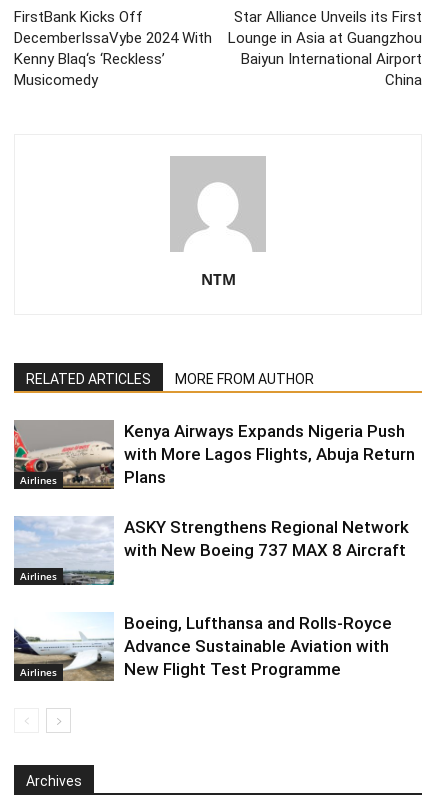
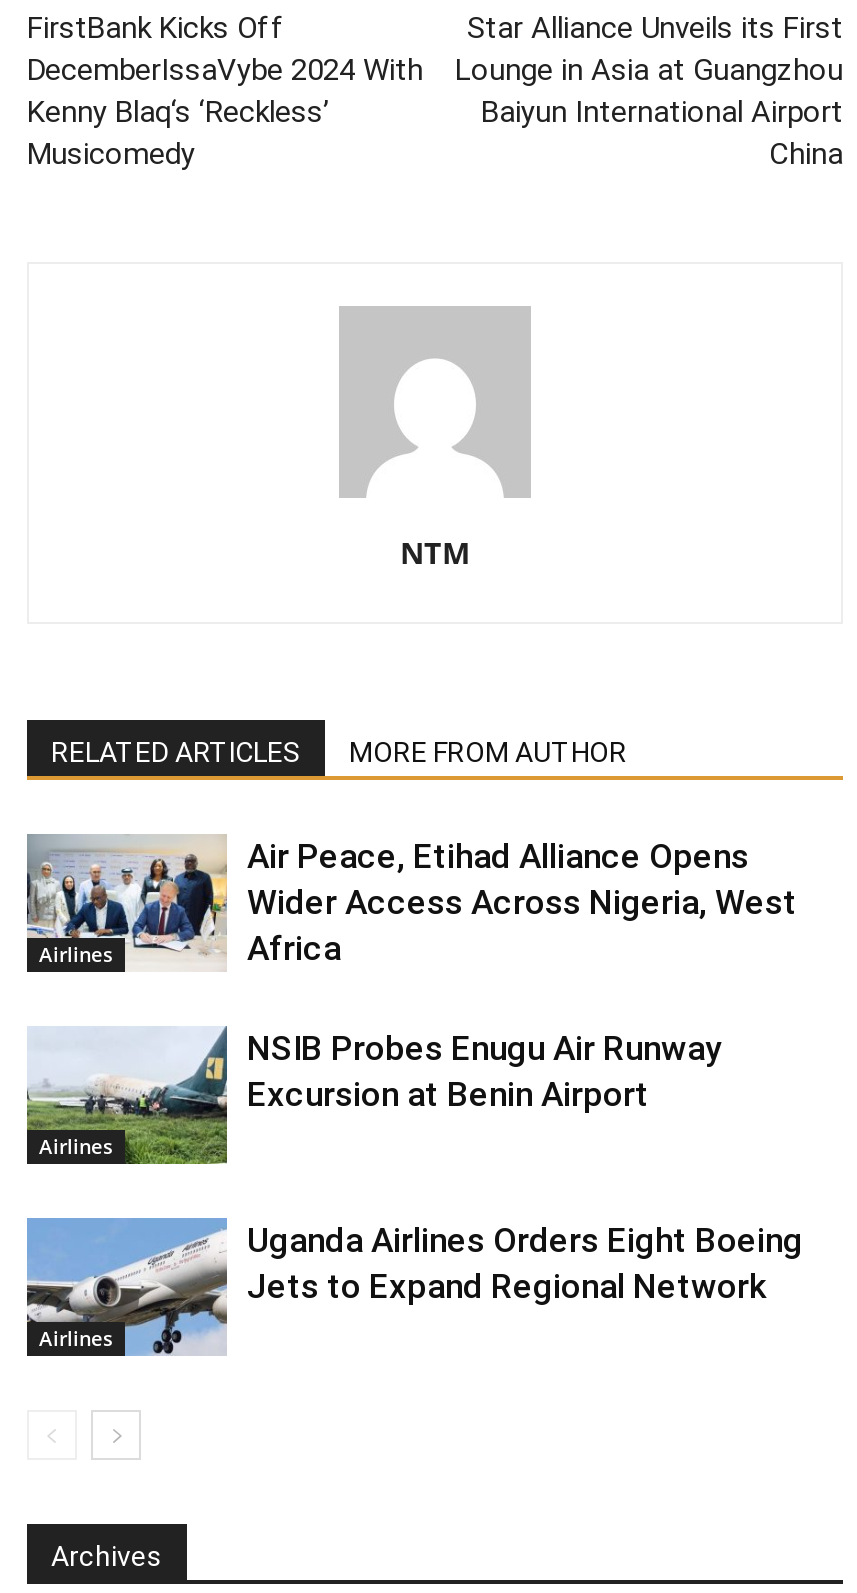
[13,420,415,490] [image] | Kenya Airways Expands Nigeria Push | with More Lagos Flights, Abuja Return | Plans -> [25,836,797,972] [image] | Air Peace, Etihad Alliance Opens | Wider Access Across Nigeria, West | Africa
[14,517,409,586] [image] | ASKY Strengthens Regional Network | with New Boeing 737 MAX 8 Aircraft -> [25,1028,721,1166] [image] | NSIB Probes Enugu Air Runway | Excursion at Benin Airport
[13,612,392,682] [image] | Boeing, Lufthansa and Rolls-Royce | Advance Sustainable Aviation with | New Flight Test Programme -> [25,1216,803,1358] [image] | Uganda Airlines Orders Eight Boeing | Jets to Expand Regional Network

